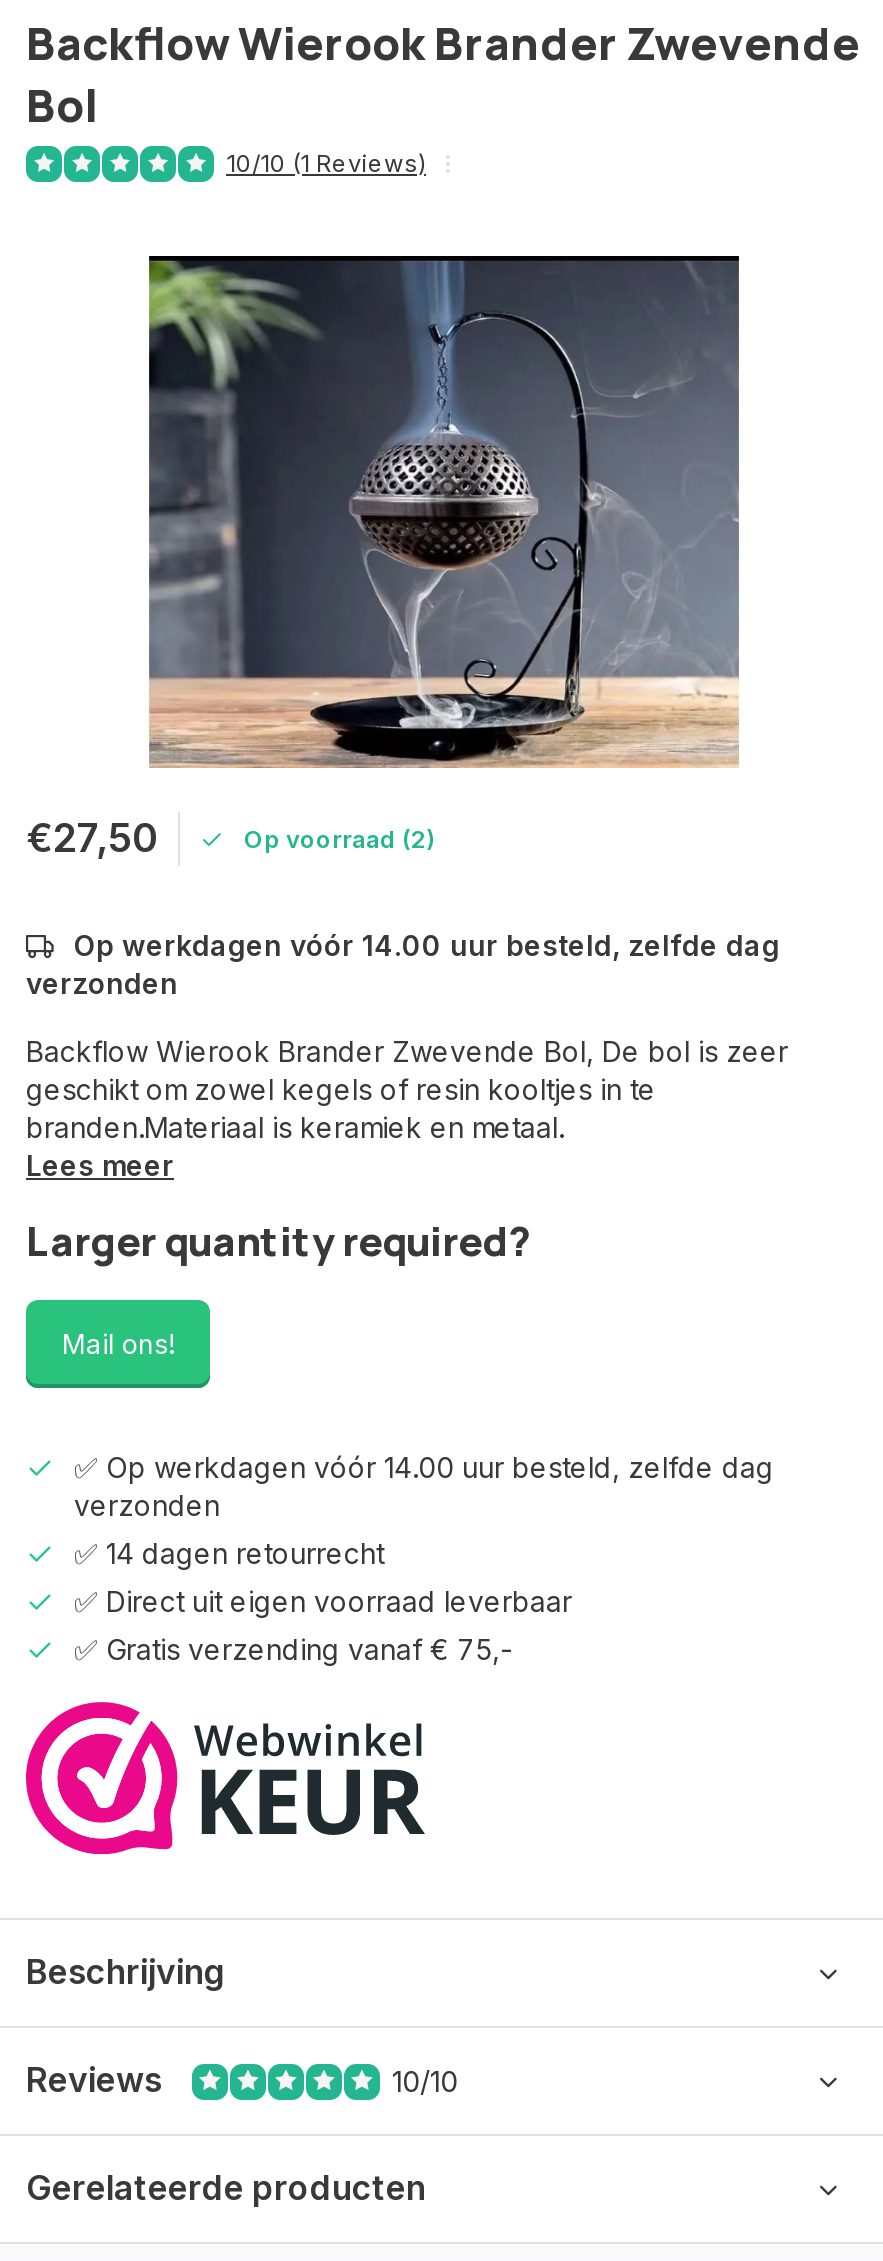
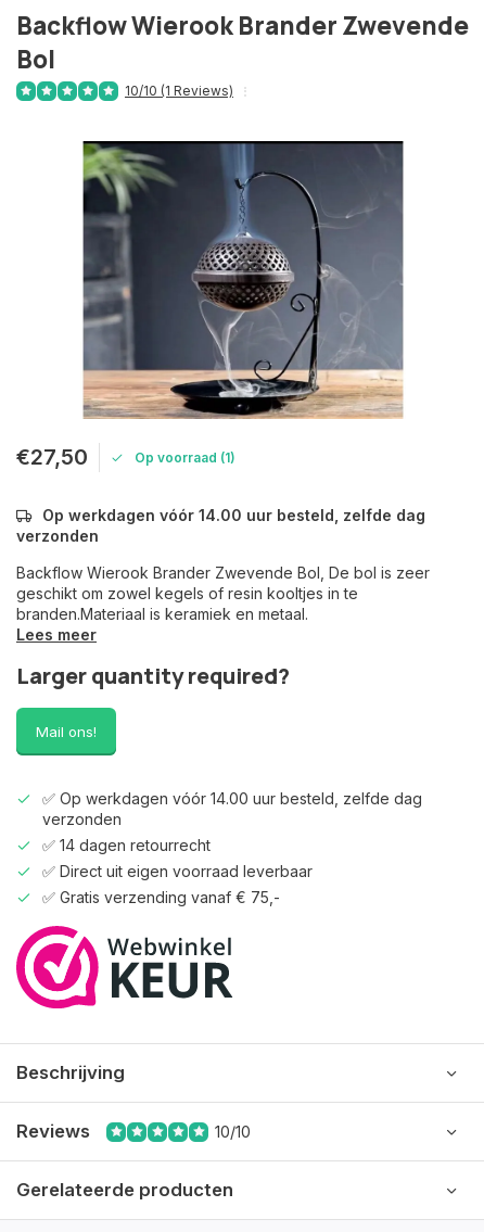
[244,823,436,853] Op voorraad (2) -> [135,449,235,465] Op voorraad (1)

